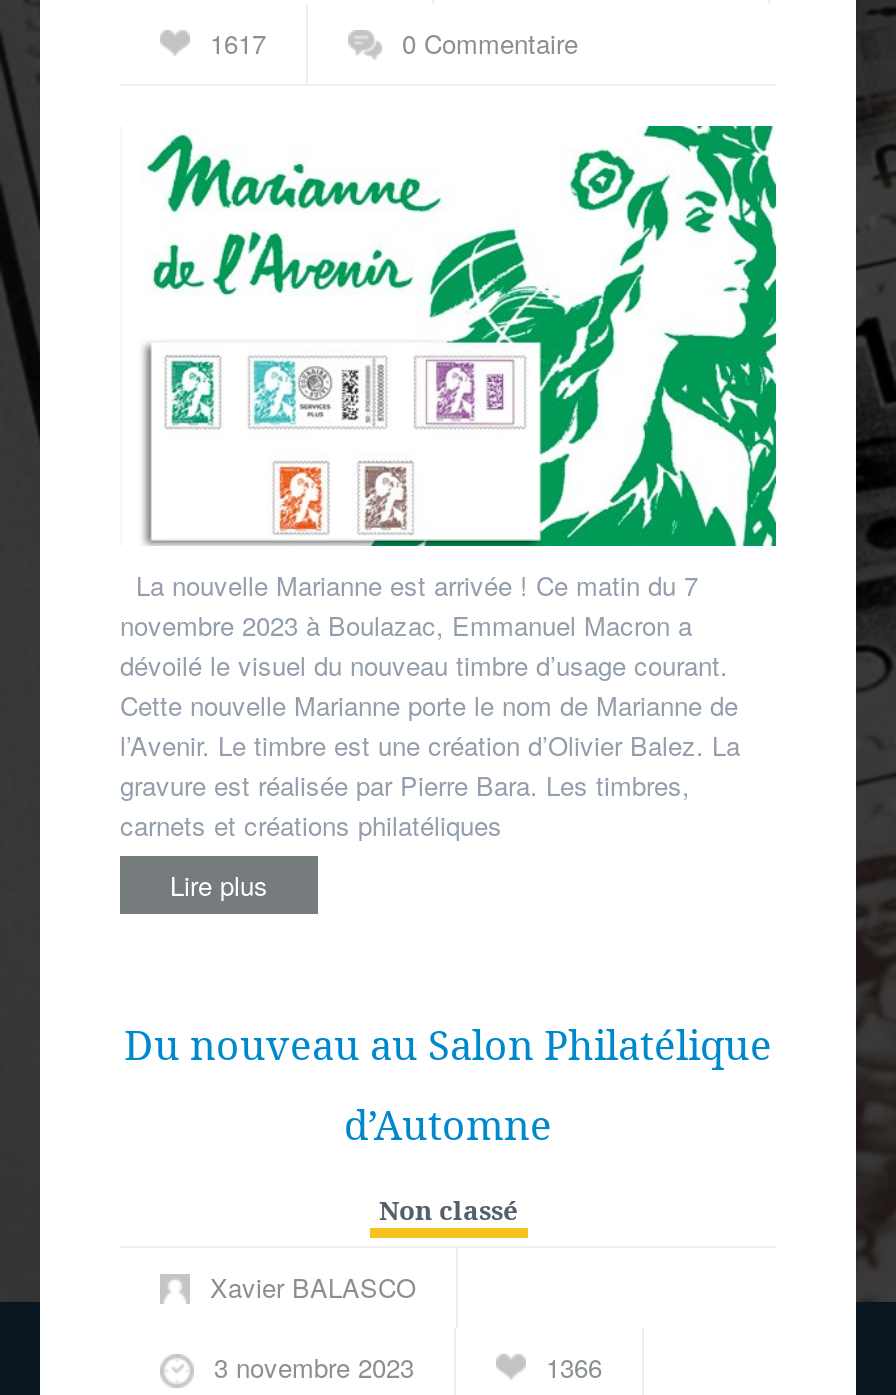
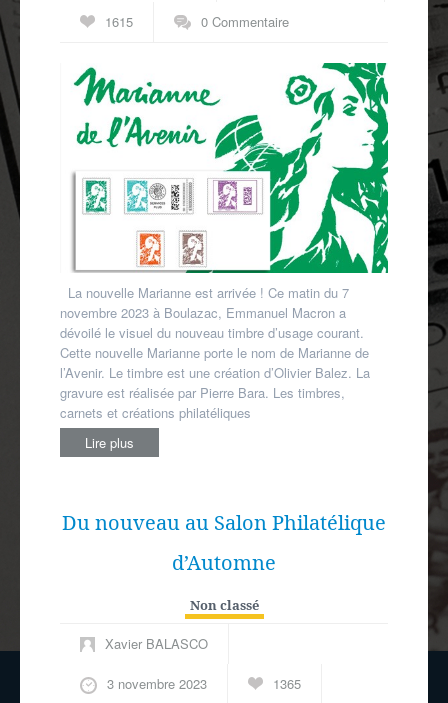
[210,24,266,62] 1617 -> [105,12,133,31] 1615
[546,1348,602,1386] 1366 -> [273,674,301,693] 1365

